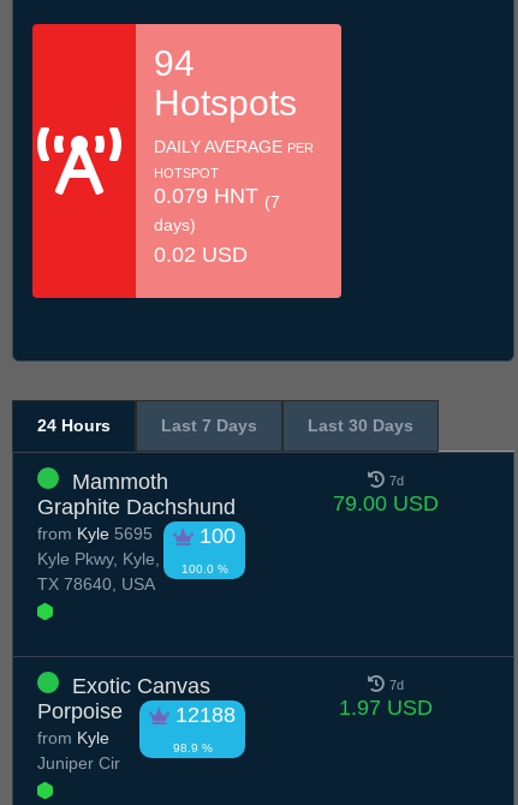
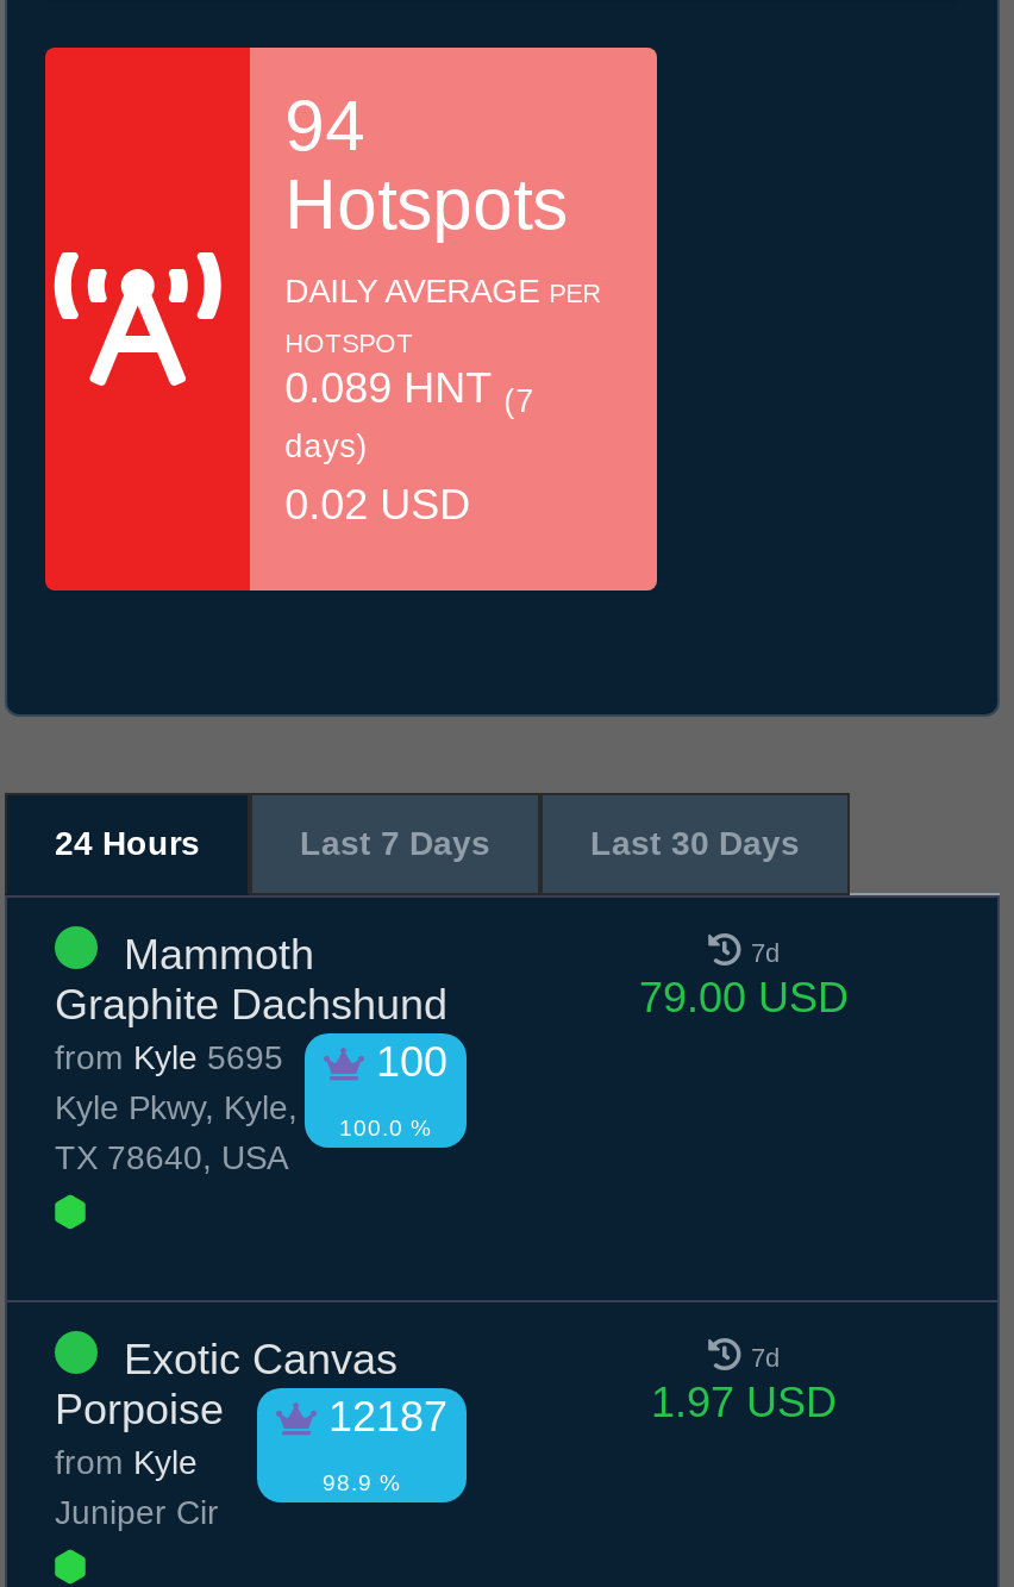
[153,184,280,211] 0.079 HNT (7 -> [285,365,535,419] 0.089 HNT (7
[37,700,236,727] Porpoise 12188 -> [55,1387,447,1442] Porpoise 12187

